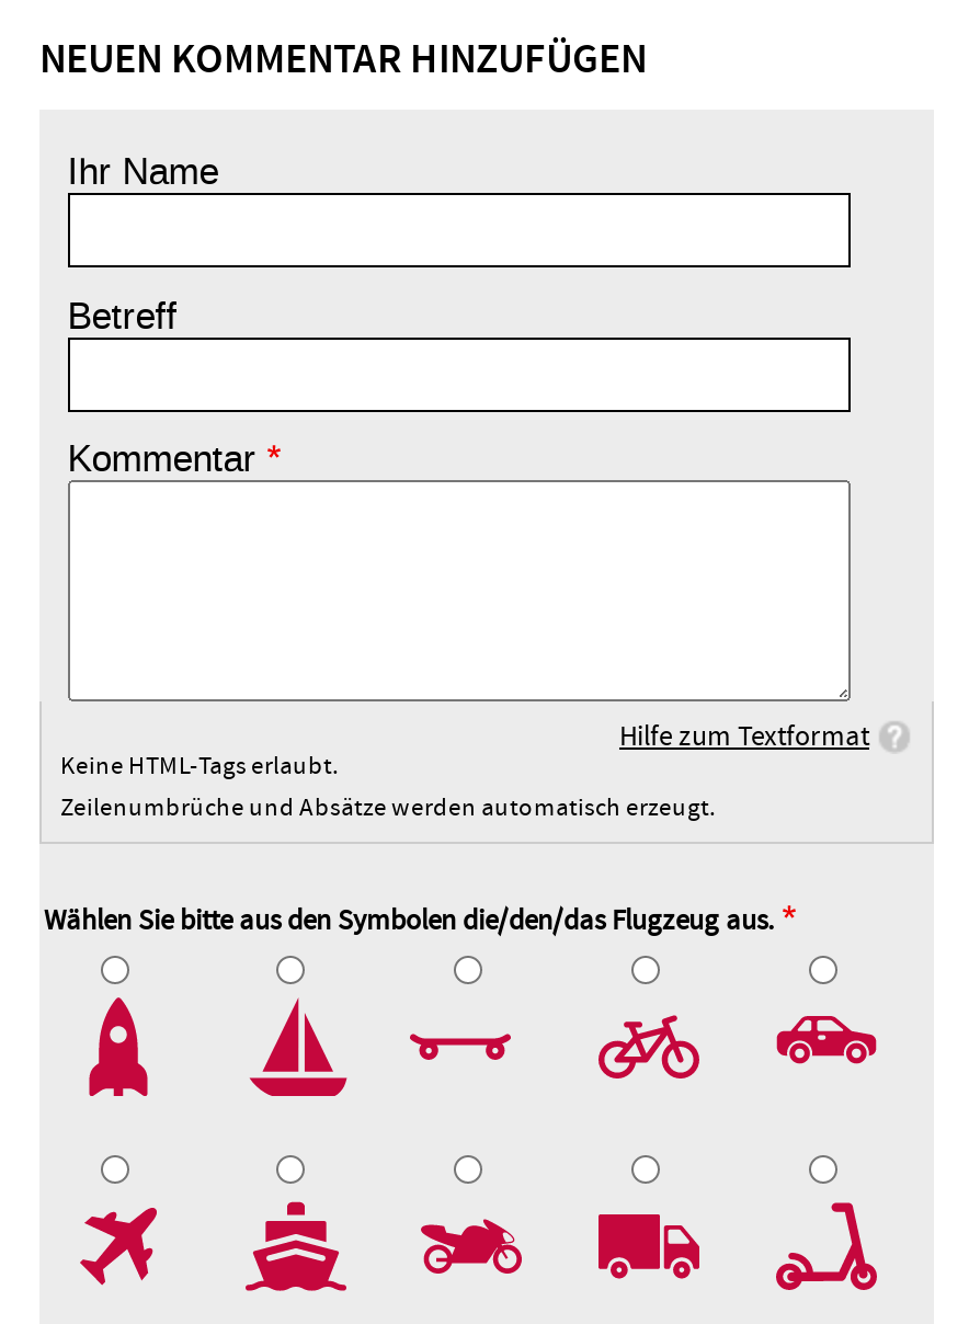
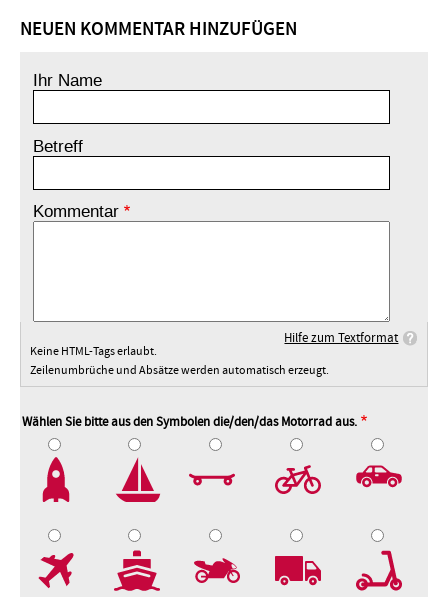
[44,902,774,937] Wählen Sie bitte aus den Symbolen die/den/das Flugzeug aus. -> [22,413,357,429] Wählen Sie bitte aus den Symbolen die/den/das Motorrad aus.

